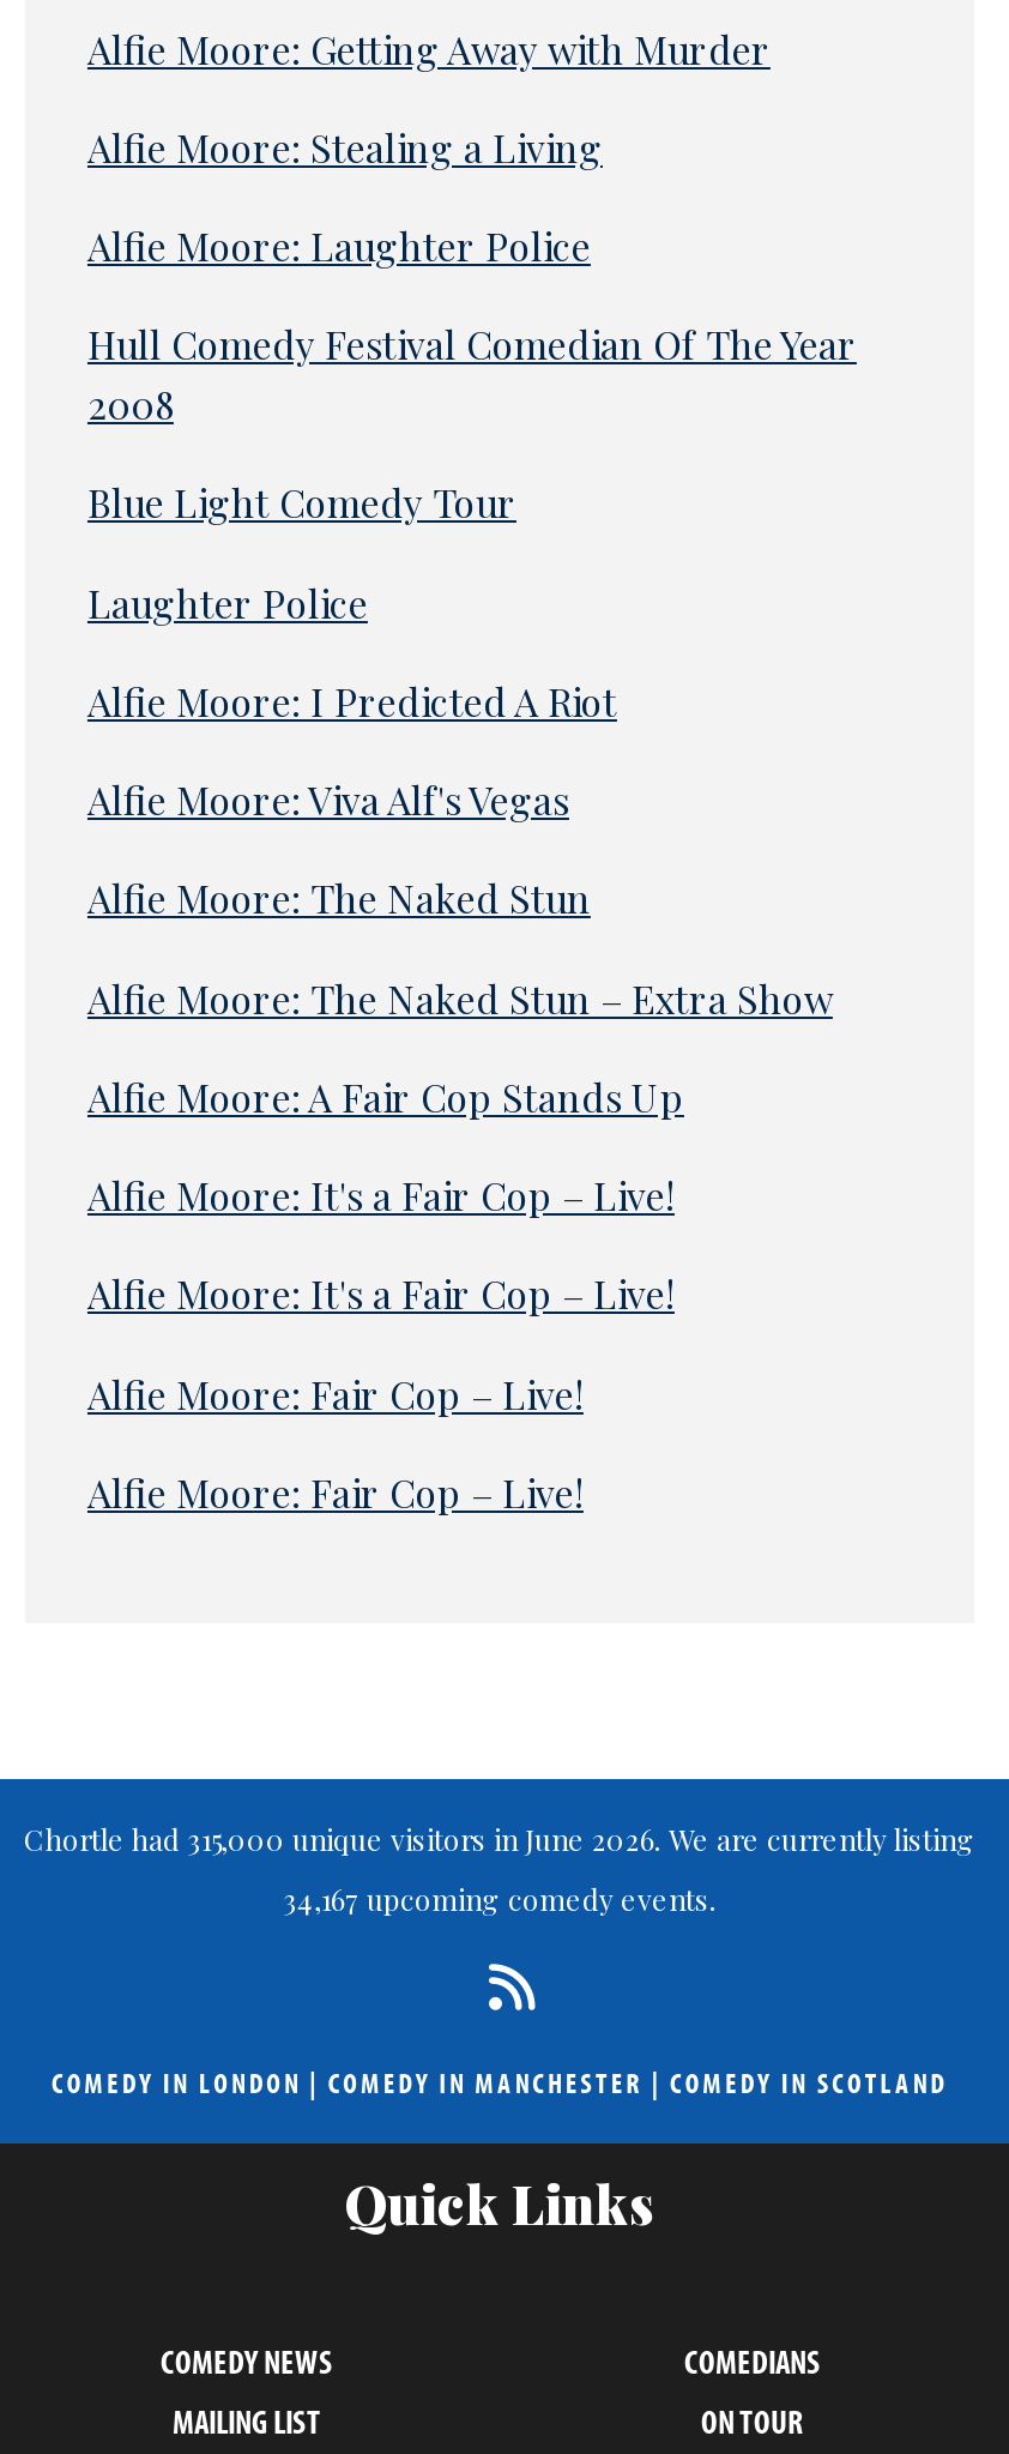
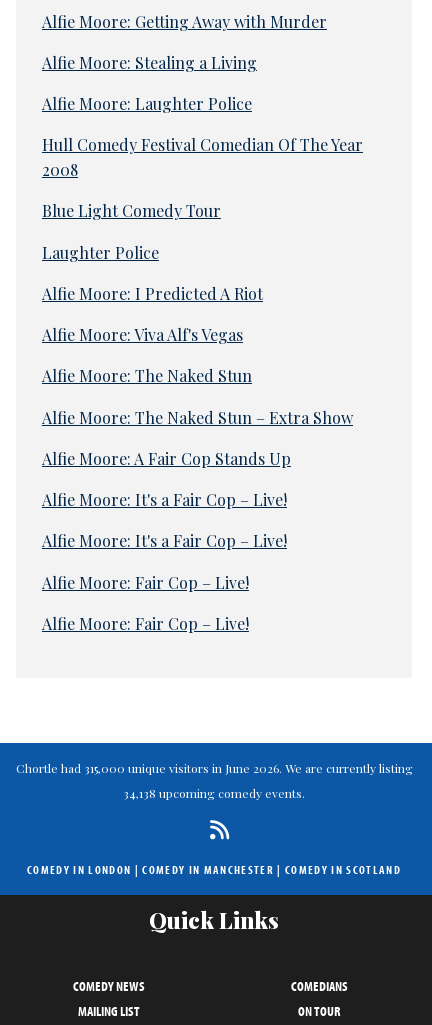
[283,1880,717,1918] 34,167 upcoming comedy events. -> [123,785,305,801] 34,138 upcoming comedy events.

